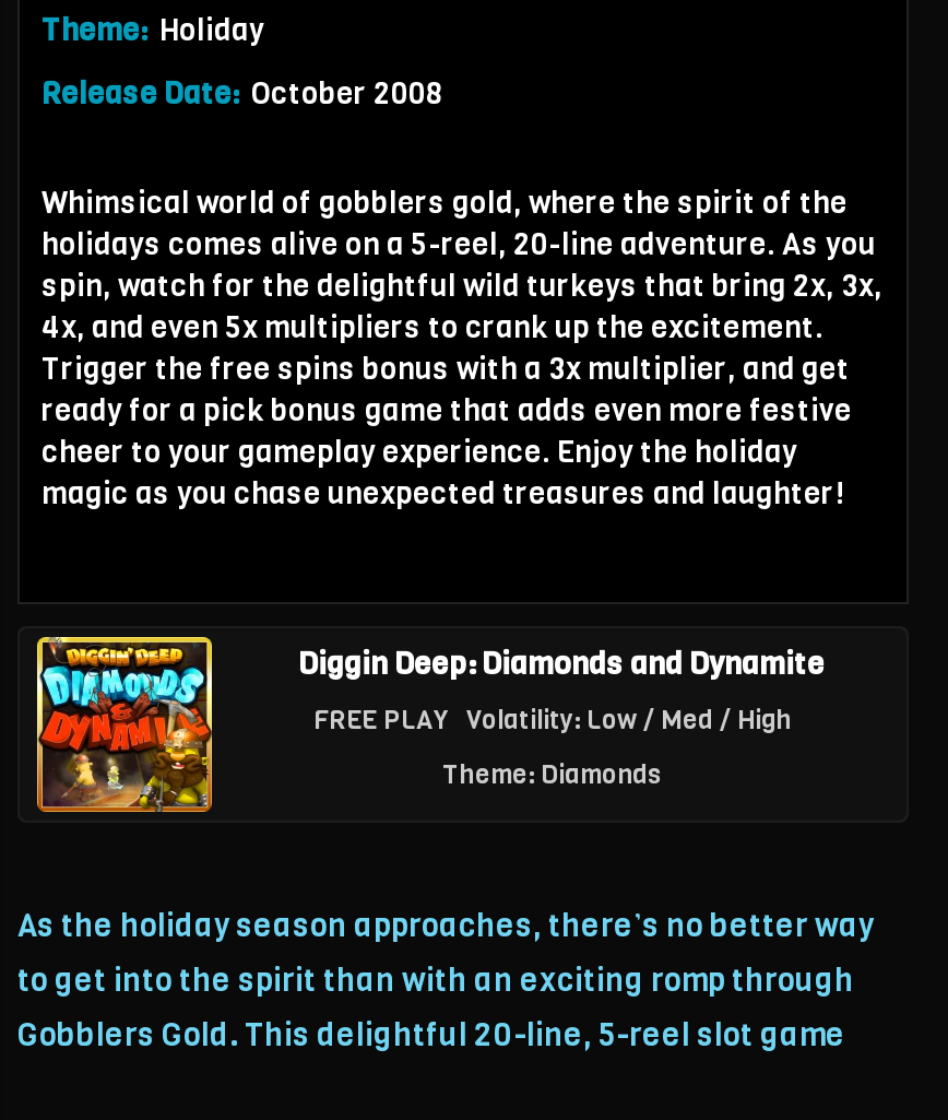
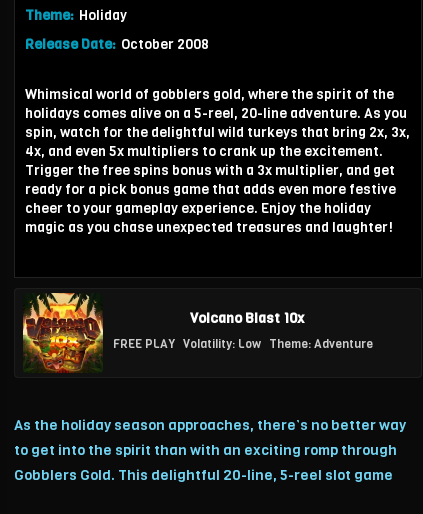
[35,635,825,814] [image] | Diggin Deep: Diamonds and Dynamite | FREE PLAY Volatility: Low / Med / High | Theme: Diamonds -> [22,292,373,373] [image] | Volcano Blast 10x | FREE PLAY Volatility: Low Theme: Adventure

